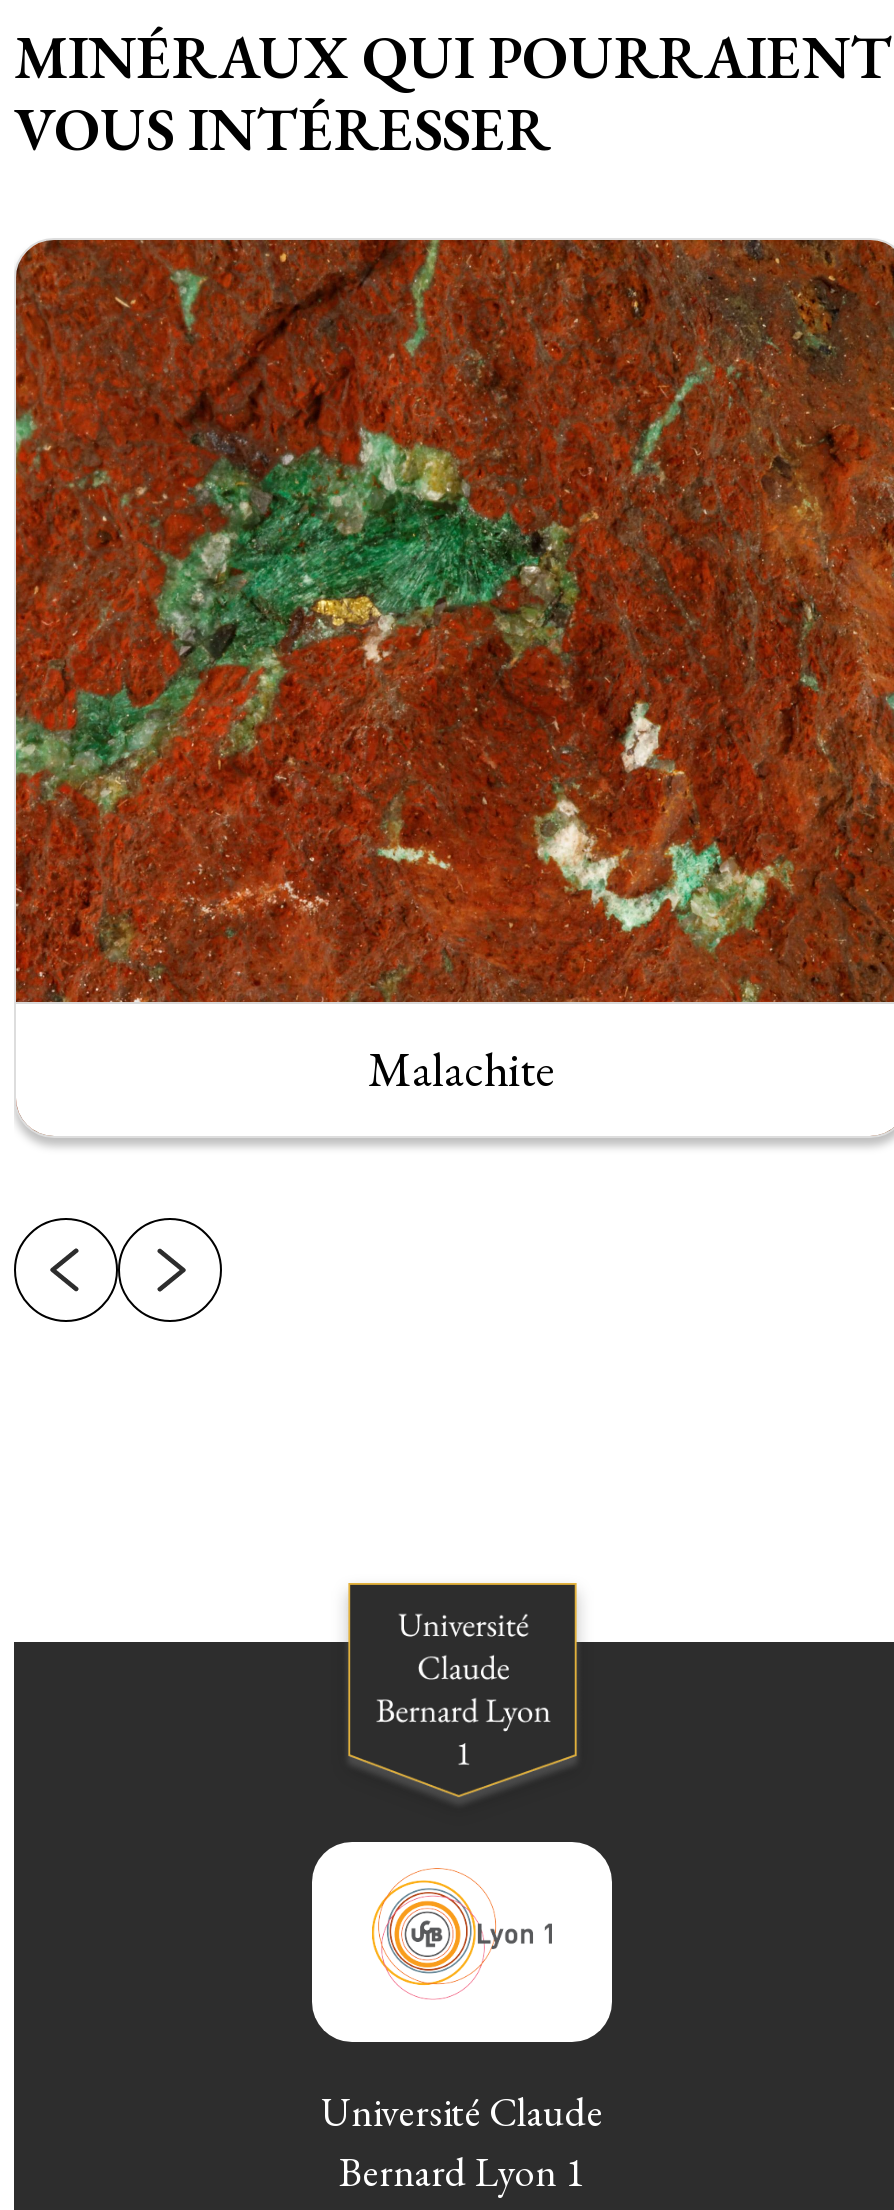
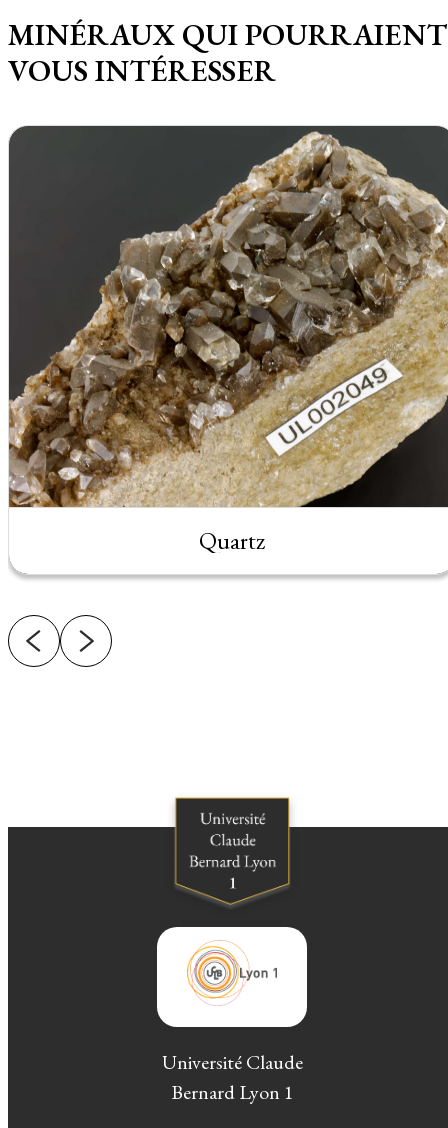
[14,238,888,1100] [image] | Malachite -> [8,126,445,556] [image] | Quartz

